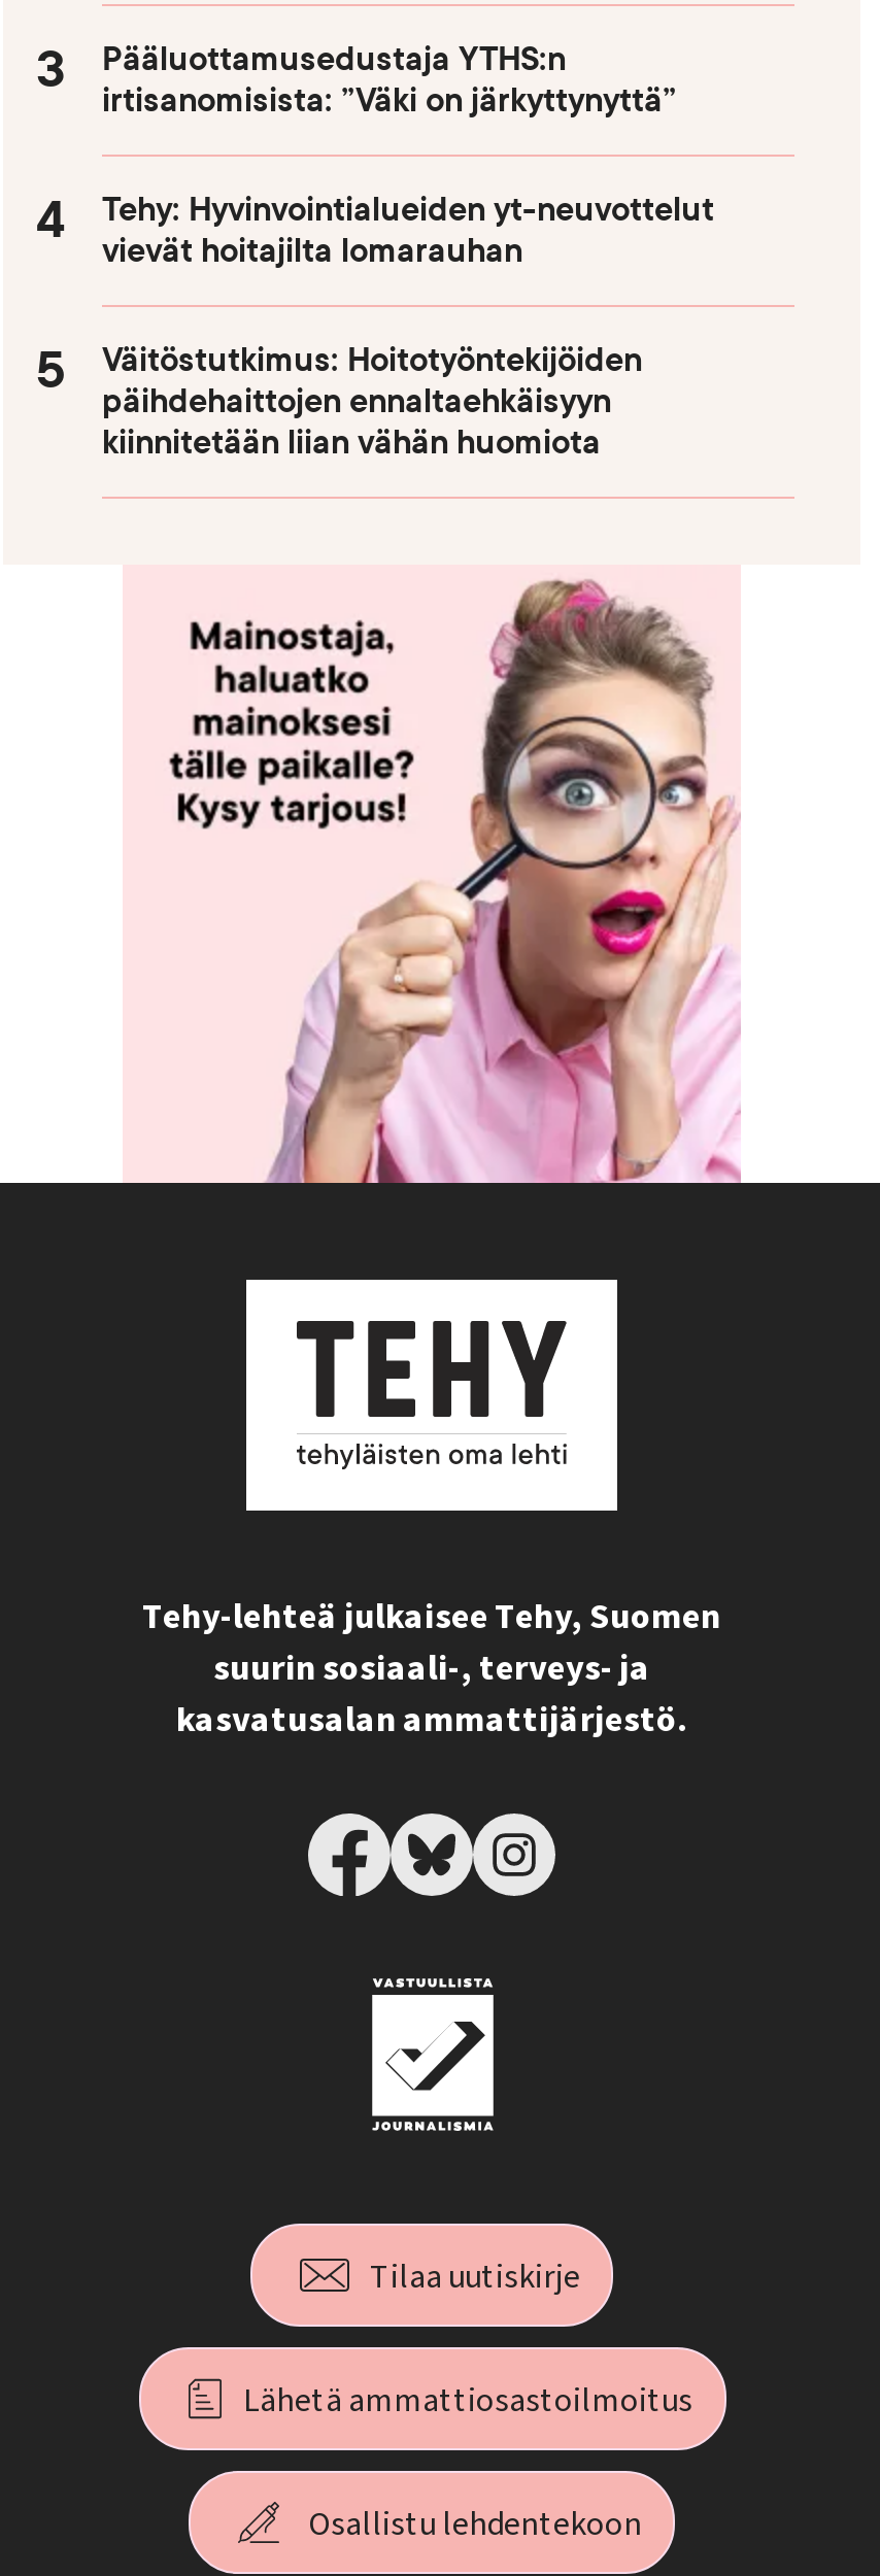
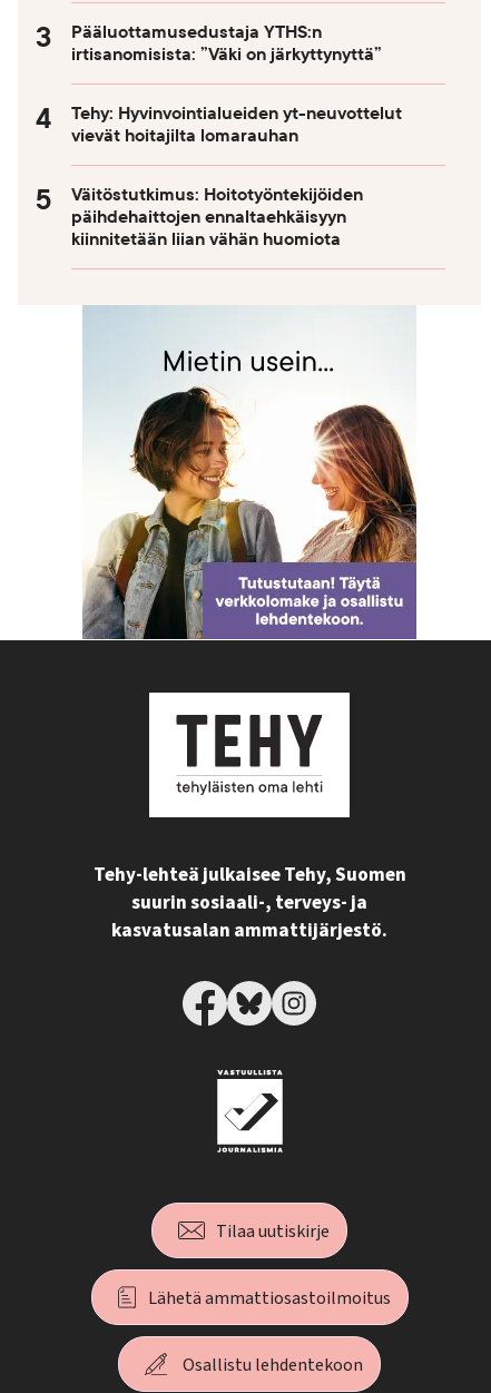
[123,567,741,1185] [image] -> [81,305,418,641] [image]

